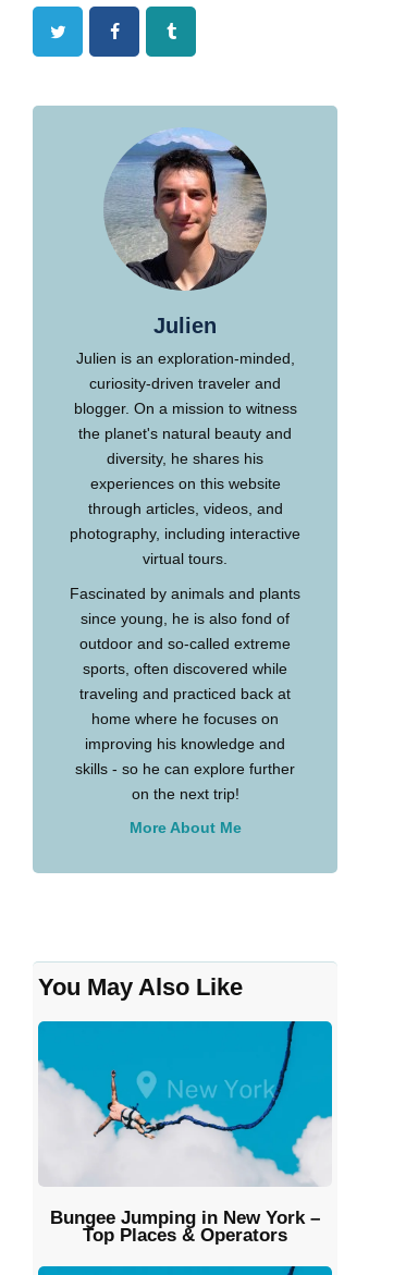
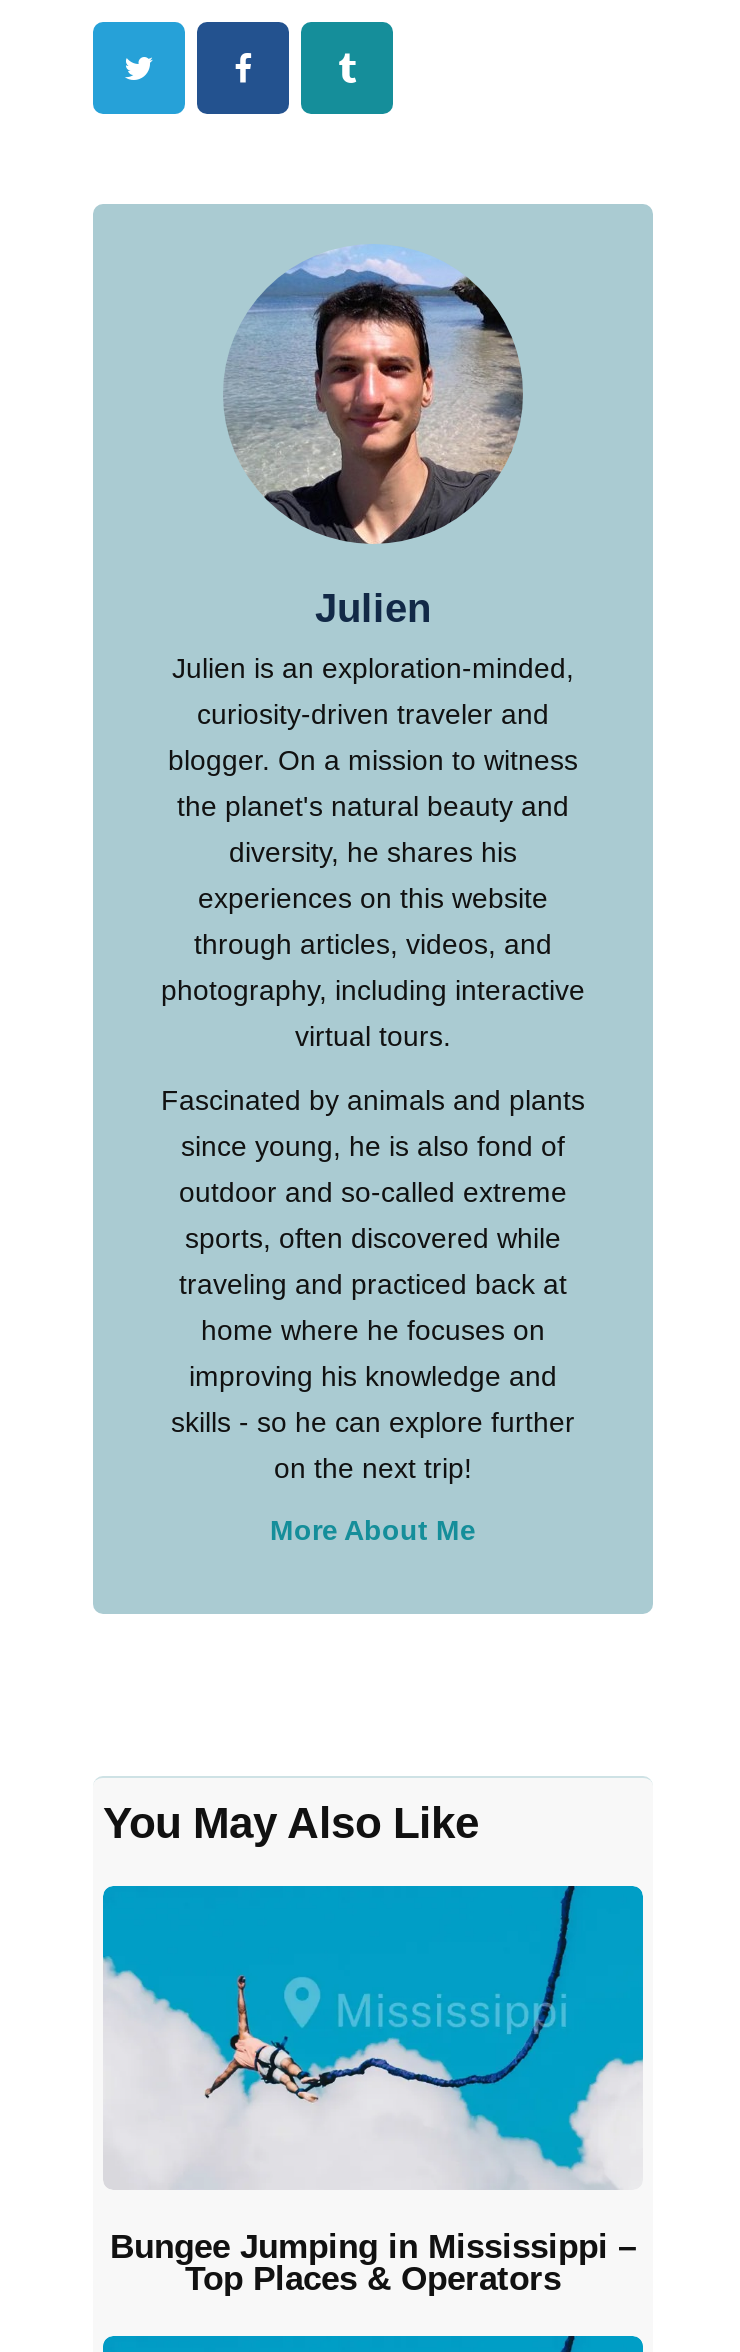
[50,1207,320,1228] Bungee Jumping in New York – -> [110,2228,636,2266] Bungee Jumping in Mississippi –

